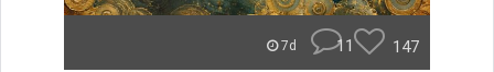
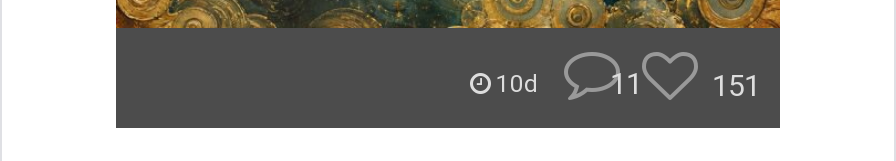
[278,38,300,53] 7d -> [490,70,544,98] 10d
[393,37,419,57] 147 -> [712,68,760,104] 151

